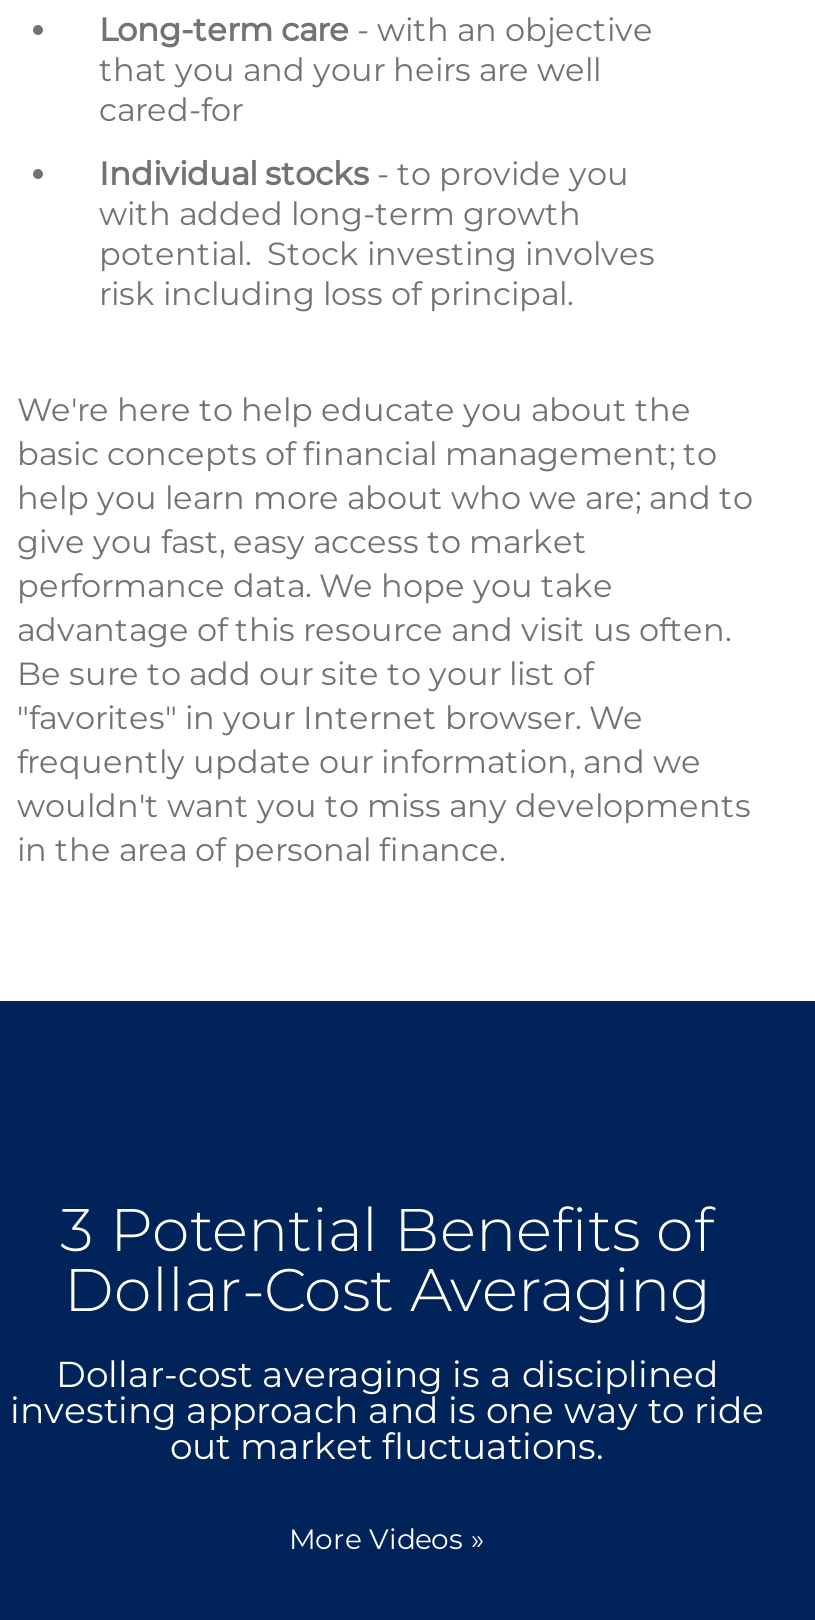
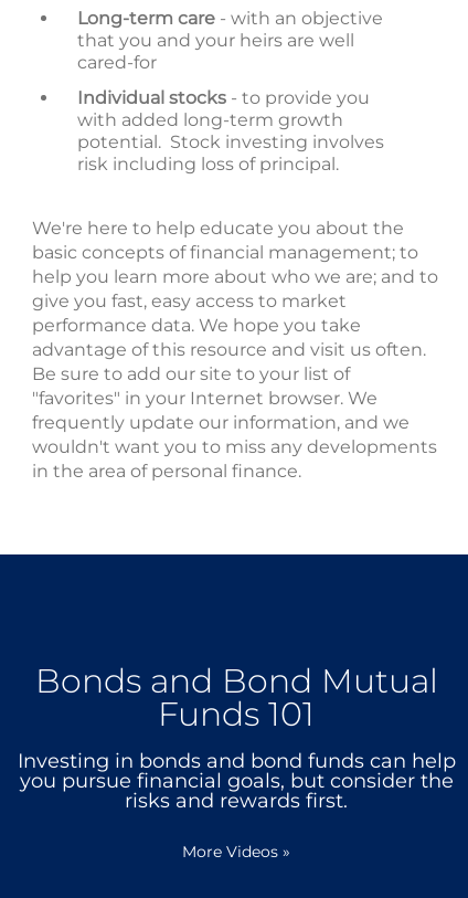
[10,1193,764,1469] 3 Potential Benefits of | Dollar-Cost Averaging | Dollar-cost averaging is a disciplined | investing approach and is one way to ride | out market fluctuations. -> [17,661,455,813] Bonds and Bond Mutual | Funds 101 | Investing in bonds and bond funds can help | you pursue financial goals, but consider the | risks and rewards first.

